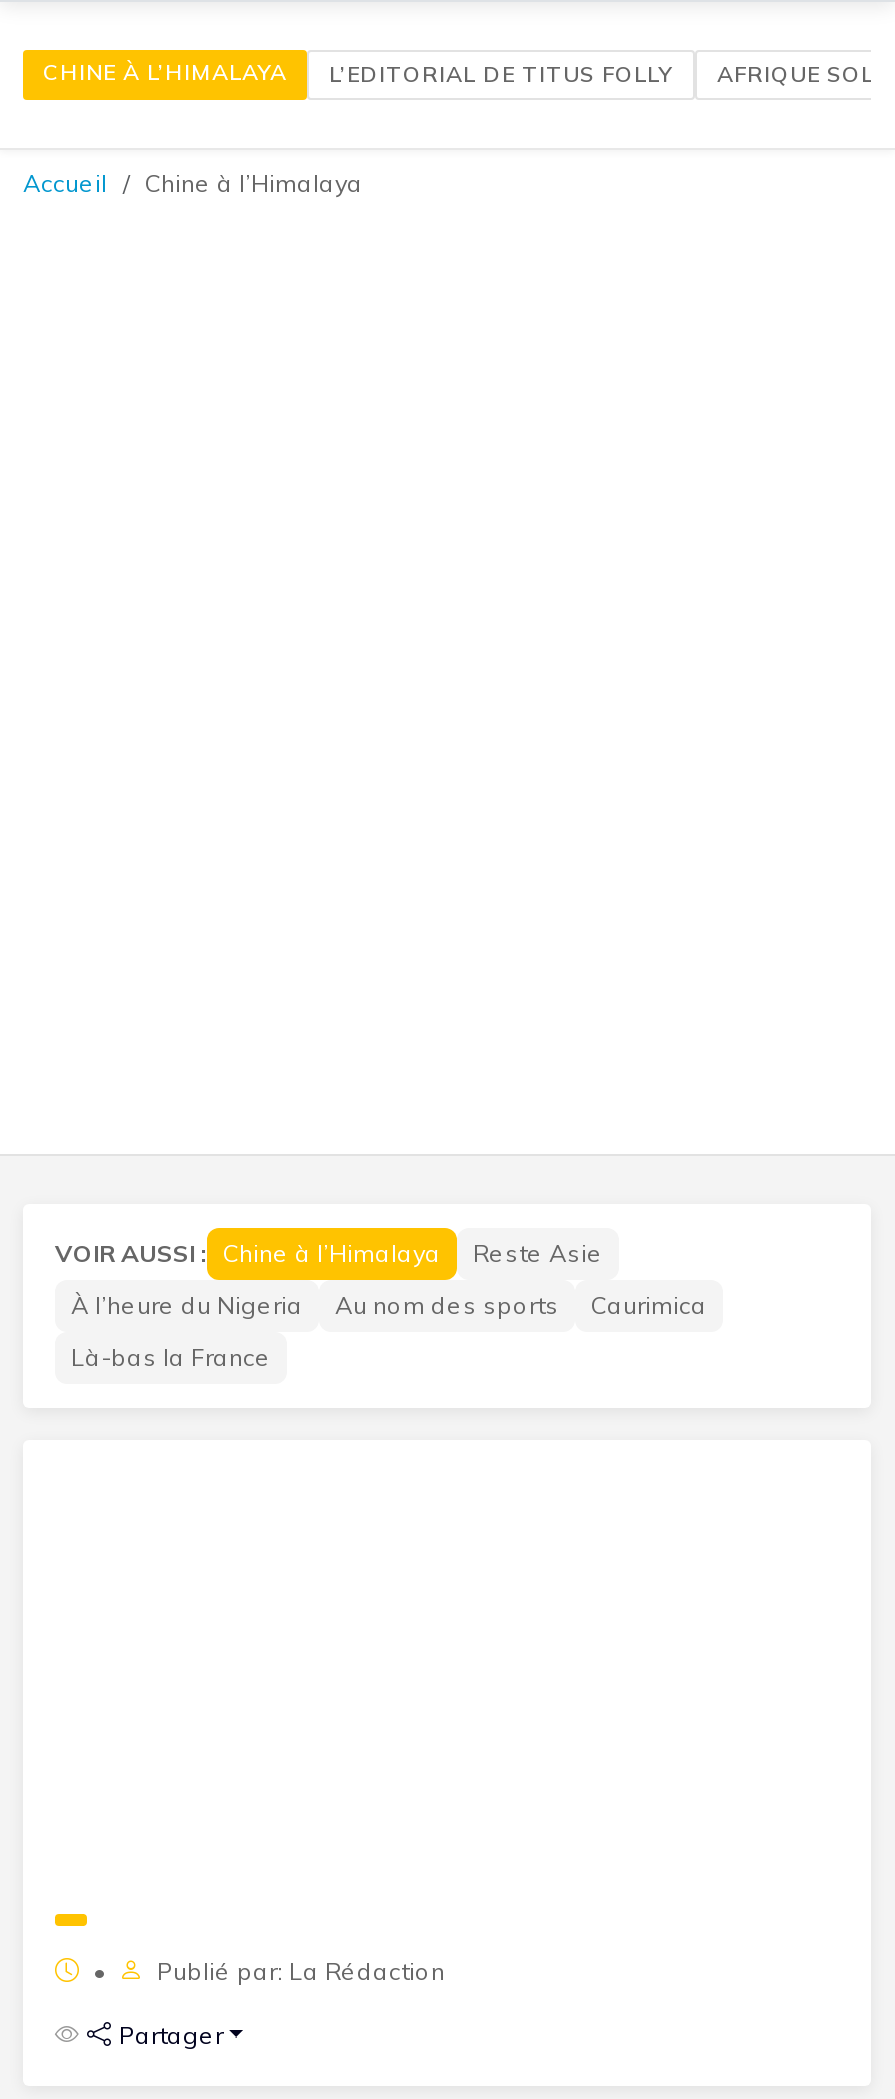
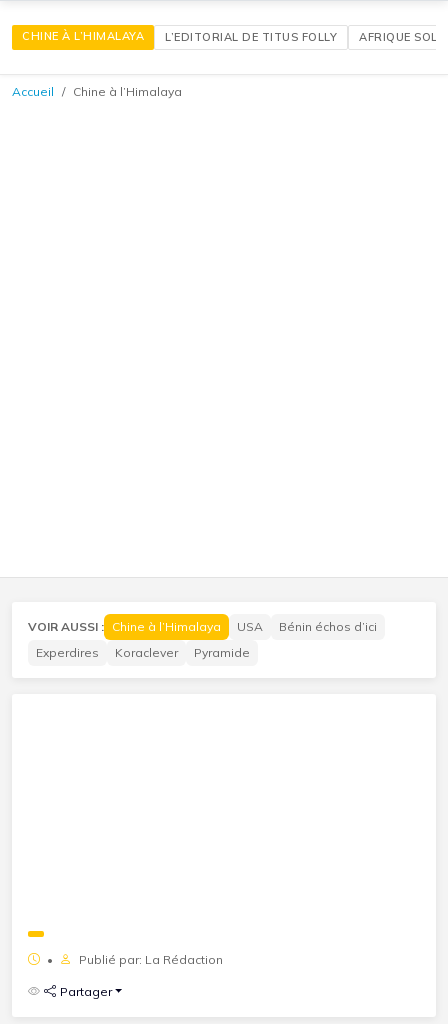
[71,1238,707,1372] Reste Asie | À l’heure du Nigeria | Au nom des sports | Caurimica | Là-bas la France -> [36,619,377,660] USA | Bénin échos d’ici | Experdires | Koraclever | Pyramide

